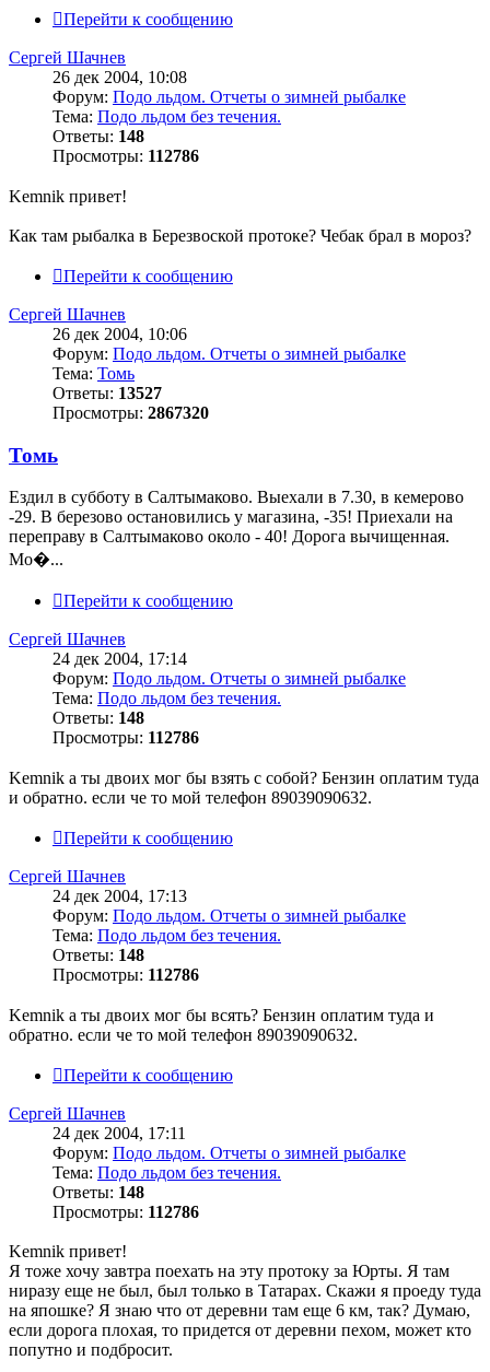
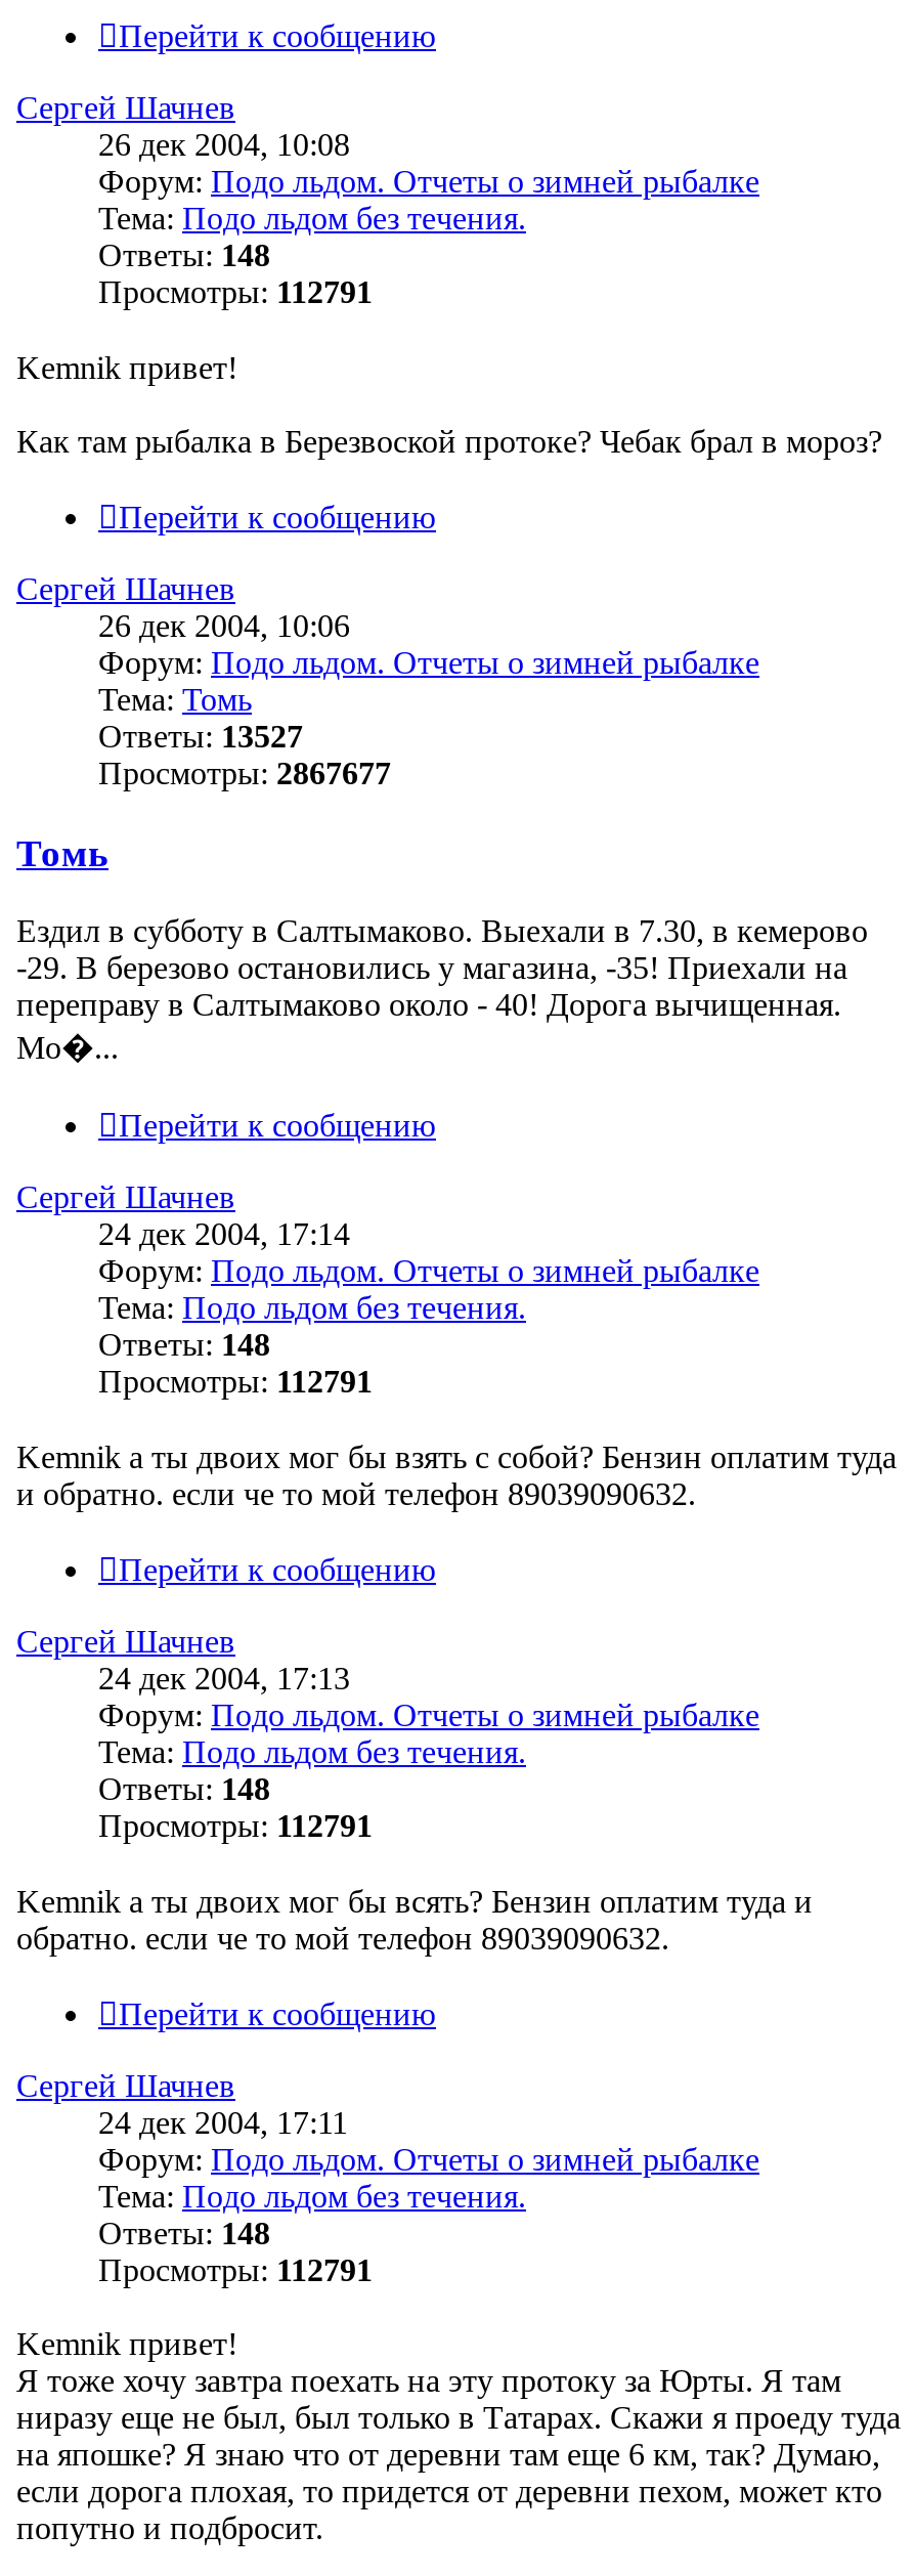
[52,147,199,165] Просмотры: 112786 -> [98,275,373,310] Просмотры: 112791
[52,403,209,422] Просмотры: 2867320 -> [98,755,391,790] Просмотры: 2867677
[52,728,199,747] Просмотры: 112786 -> [98,1364,373,1399] Просмотры: 112791
[52,965,199,984] Просмотры: 112786 -> [98,1808,373,1843] Просмотры: 112791
[52,1202,199,1221] Просмотры: 112786 -> [98,2252,373,2287] Просмотры: 112791

